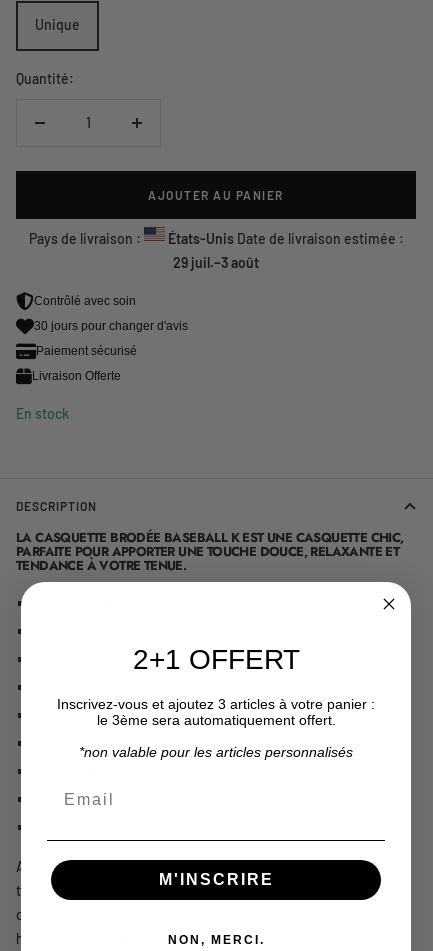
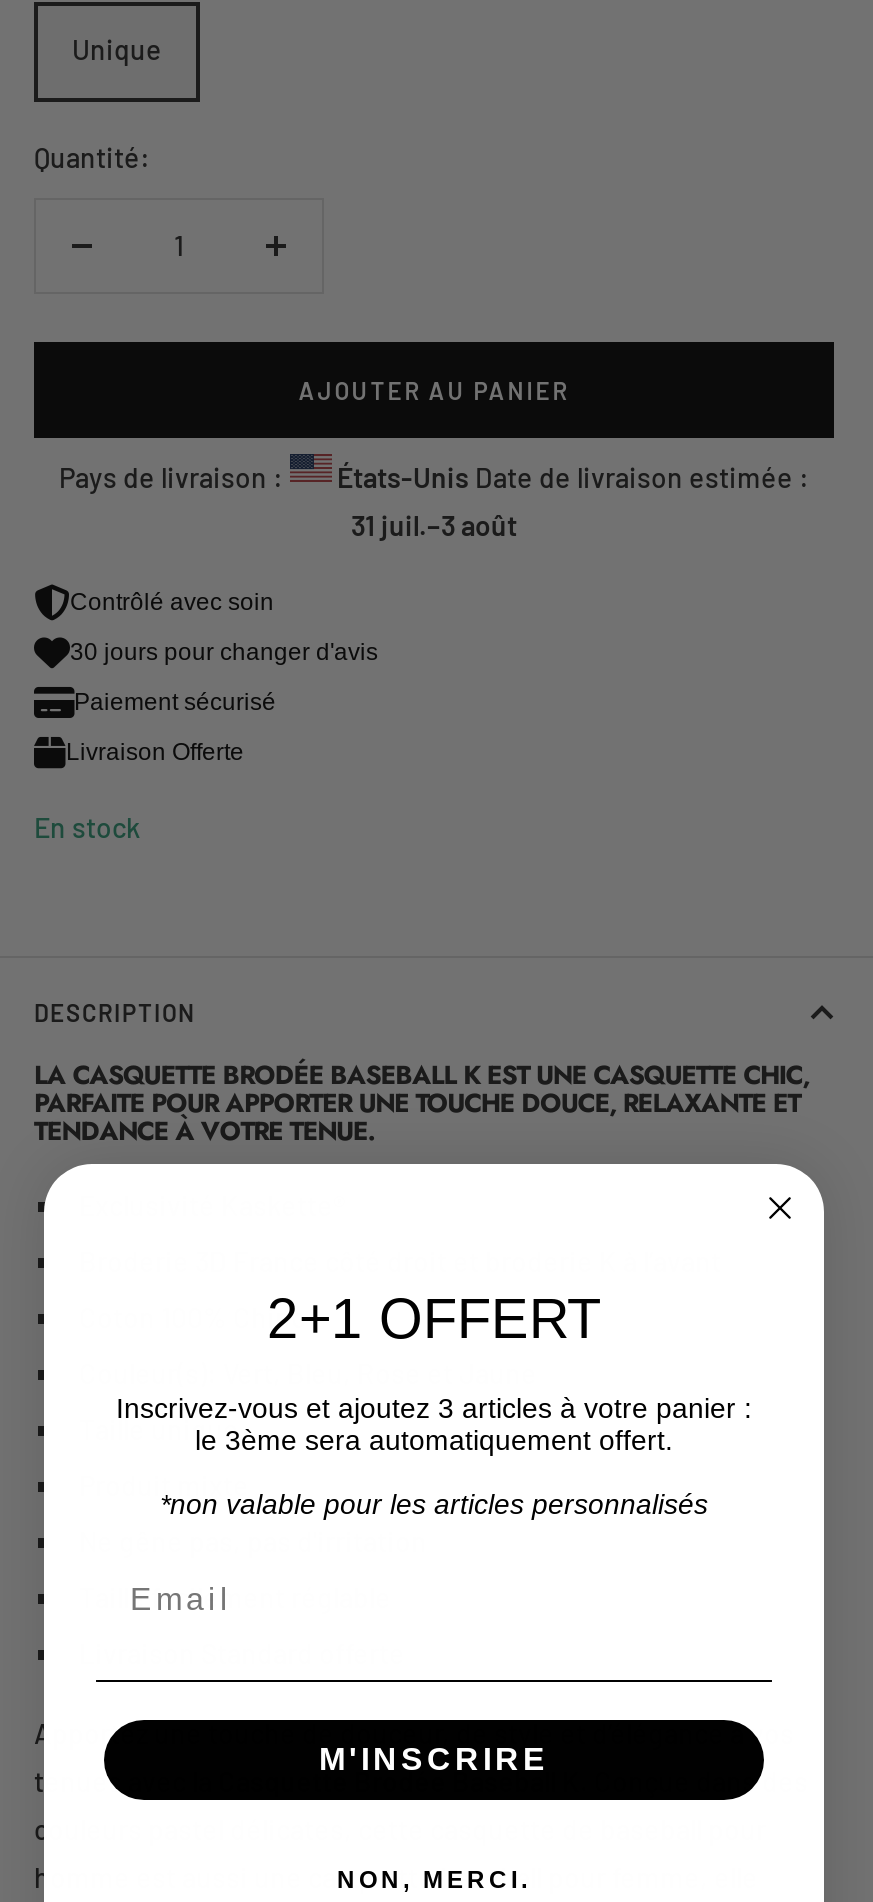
[173,254,259,271] 29 juil.–3 août -> [351,508,517,542] 31 juil.–3 août

